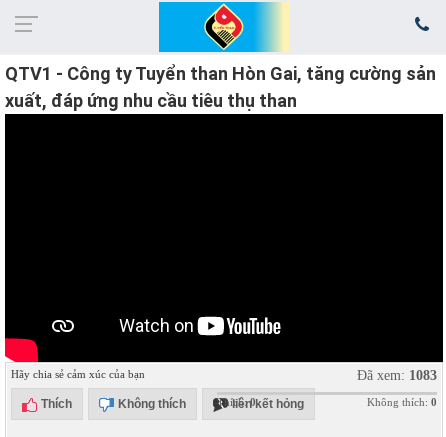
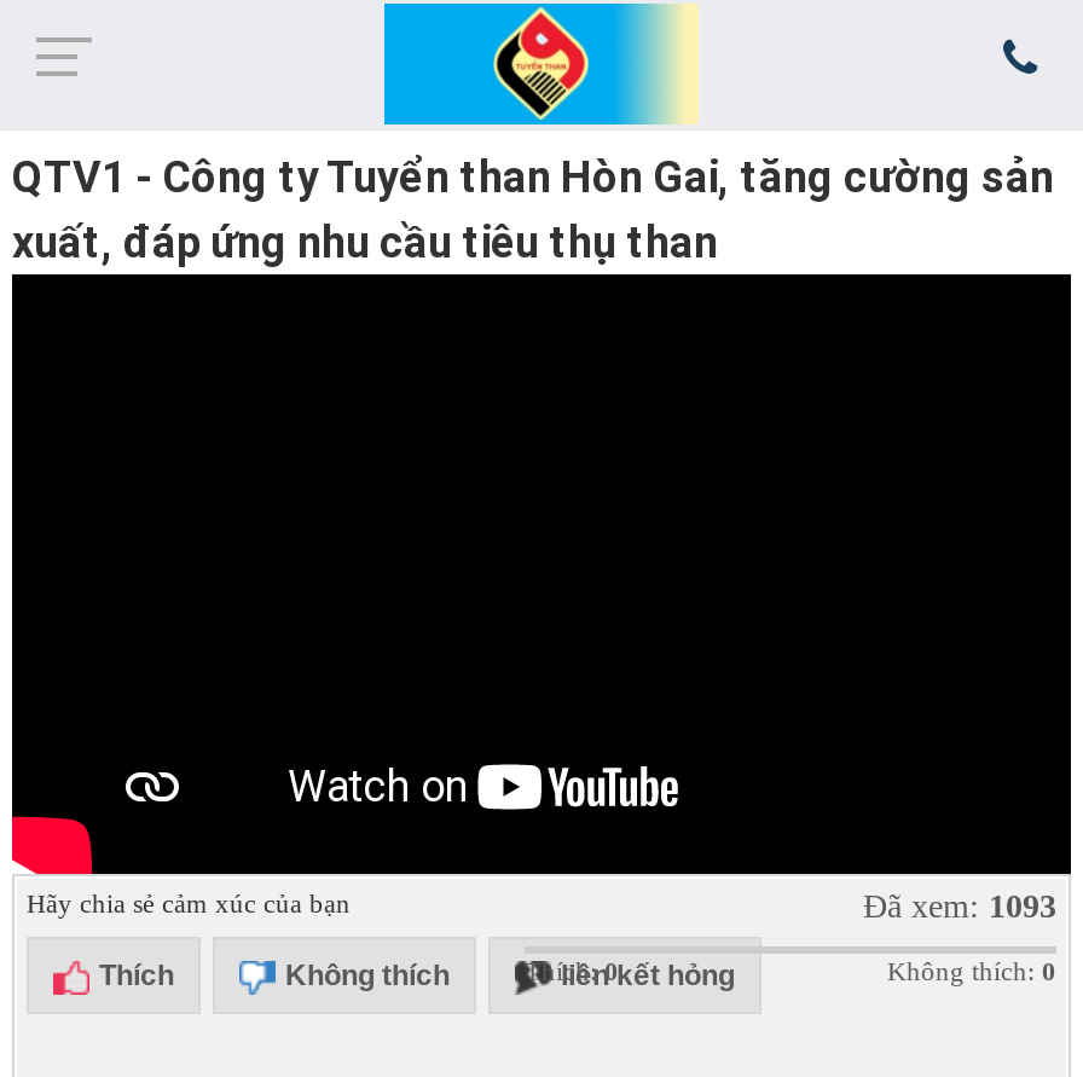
[357,368,437,383] Đã xem: 1083 -> [863,888,1056,925] Đã xem: 1093

